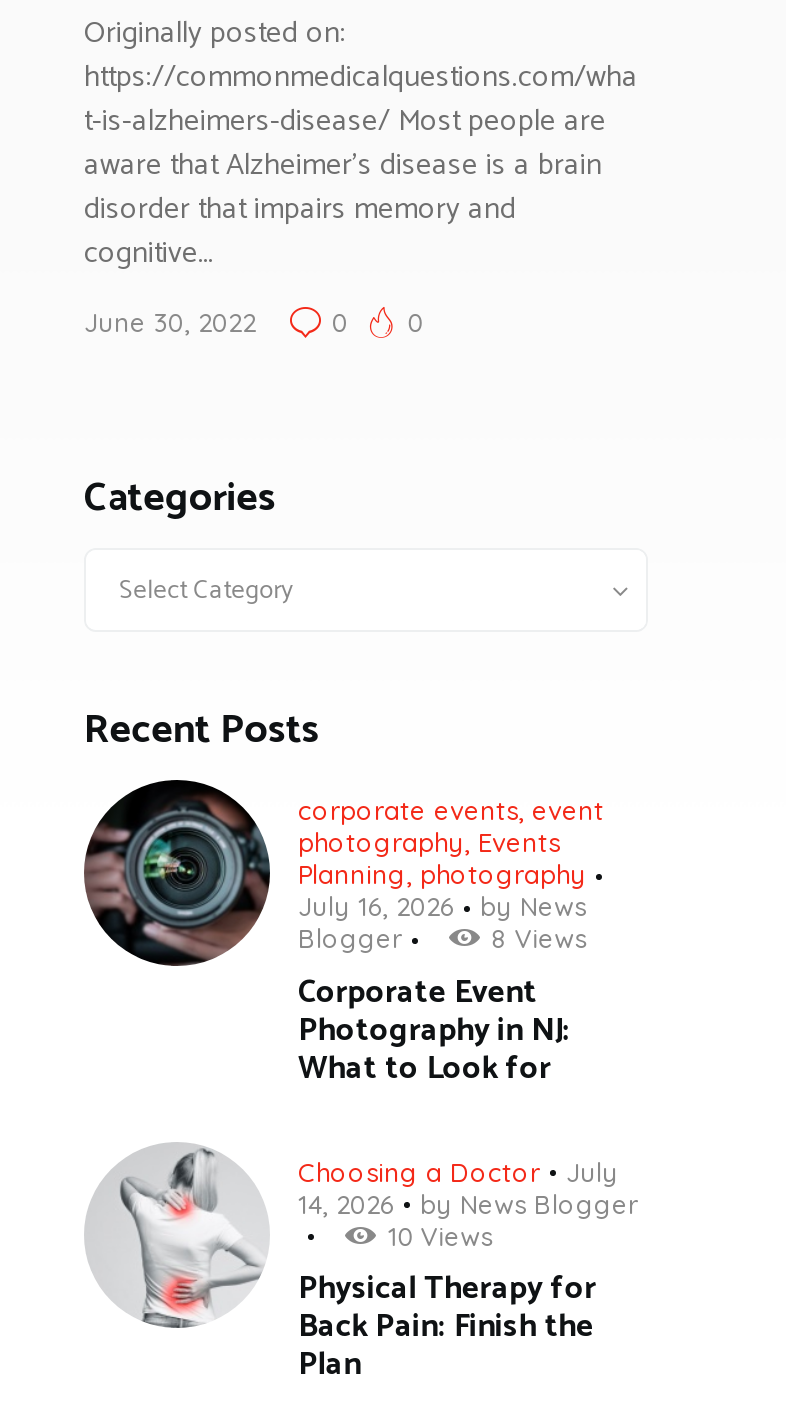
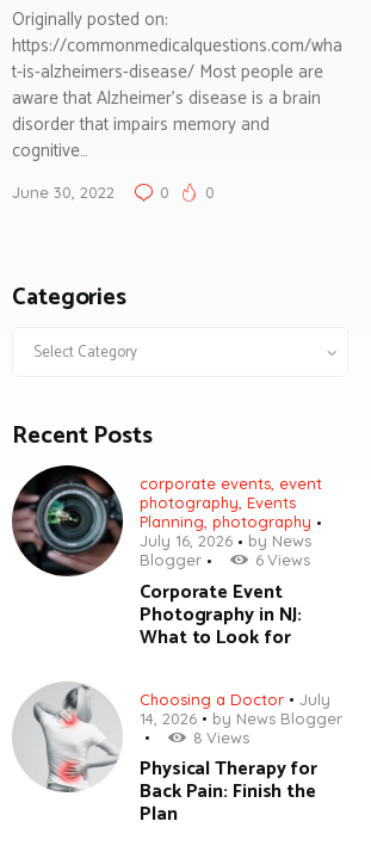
[492,923,586,955] 8 Views -> [255,551,310,570] 6 Views
[388,1219,492,1251] 10 Views -> [193,727,249,747] 8 Views

